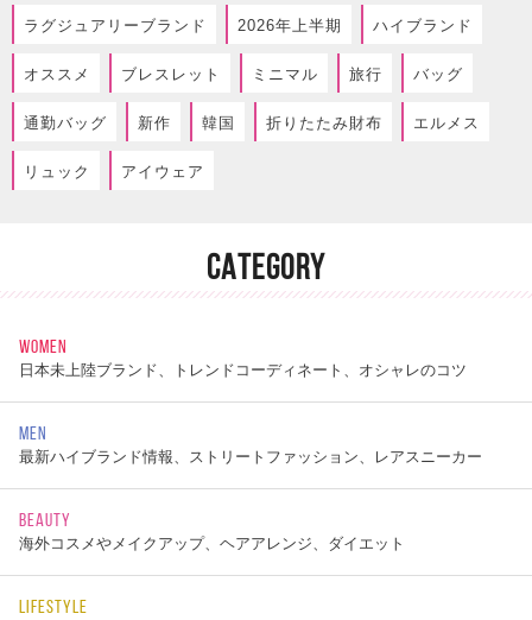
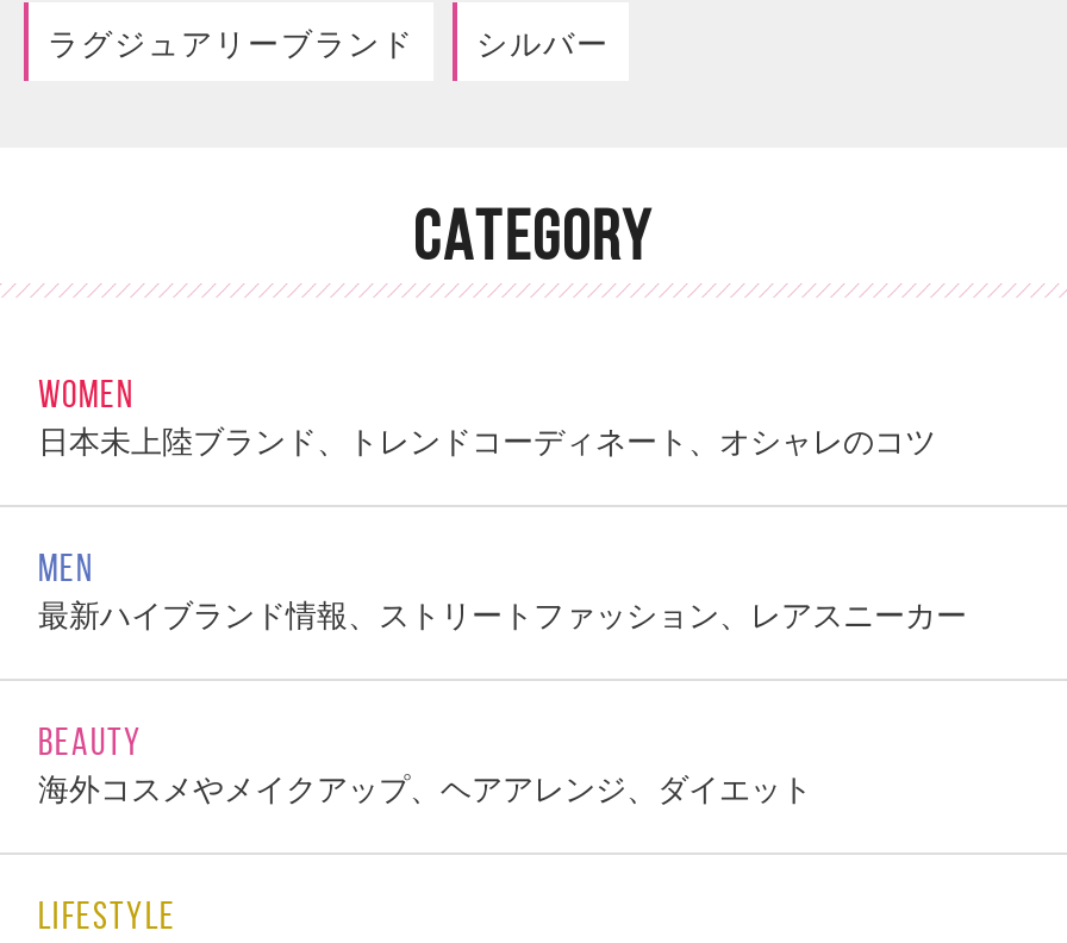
[24,17,480,181] 2026年上半期 | ハイブランド | オススメ | ブレスレット | ミニマル | 旅行 | バッグ | 通勤バッグ | 新作 | 韓国 | 折りたたみ財布 | エルメス | リュック | アイウェア -> [476,27,610,62] シルバー

